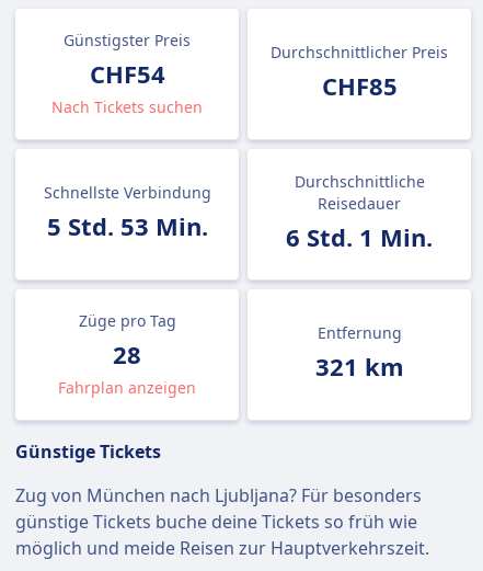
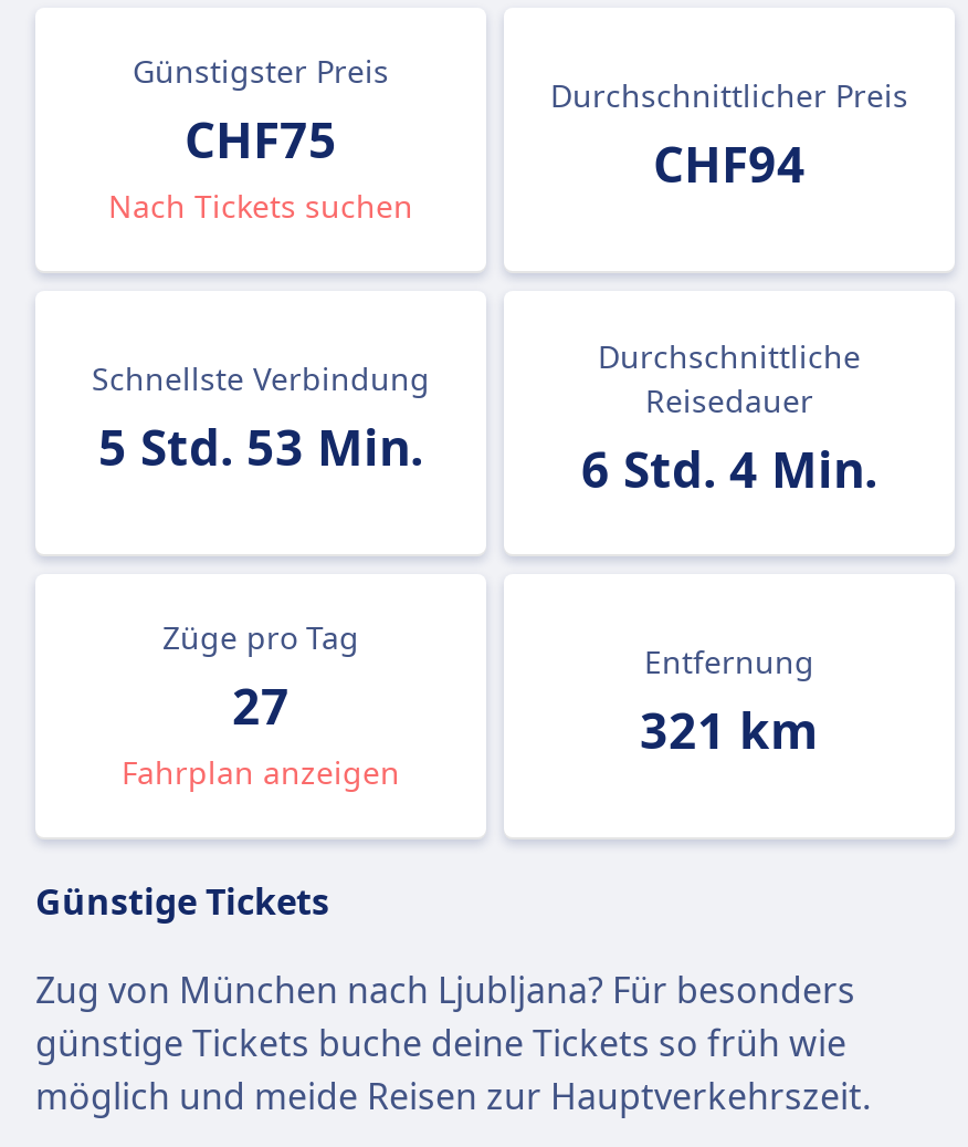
[89,57,165,90] CHF54 -> [185,105,337,171] CHF75
[321,69,397,102] CHF85 -> [653,129,806,196] CHF94
[286,220,433,253] 6 Std. 1 Min. -> [581,435,877,501] 6 Std. 4 Min.
[113,338,141,370] 28 -> [232,671,290,738] 27

